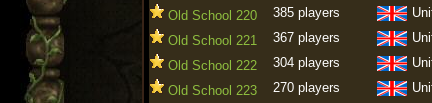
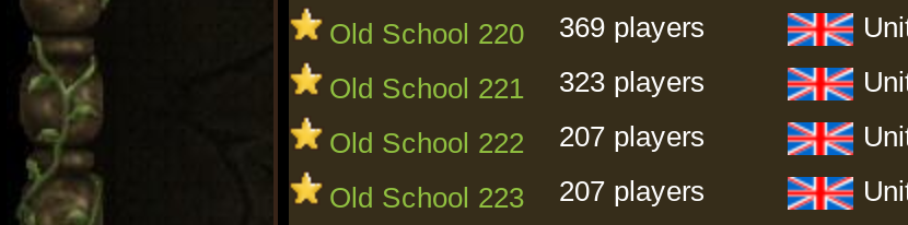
[167,5,339,23] Old School 220 385 players -> [329,11,706,50] Old School 220 369 players
[167,30,339,48] Old School 221 367 players -> [329,66,706,105] Old School 221 323 players
[167,55,339,73] Old School 222 304 players -> [329,120,706,159] Old School 222 207 players
[167,80,339,98] Old School 223 270 players -> [329,175,706,214] Old School 223 207 players

